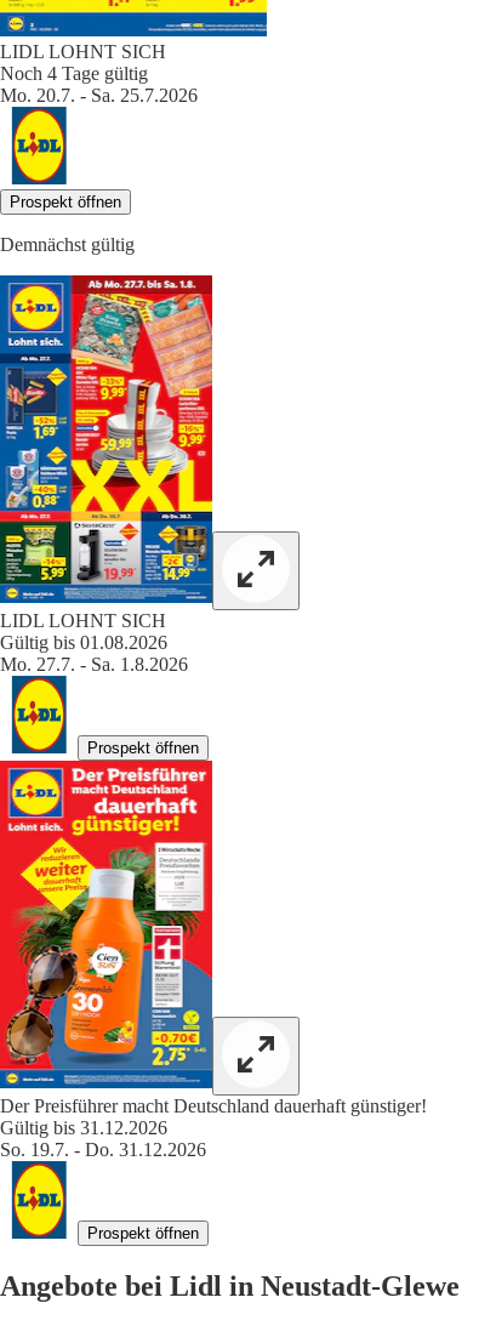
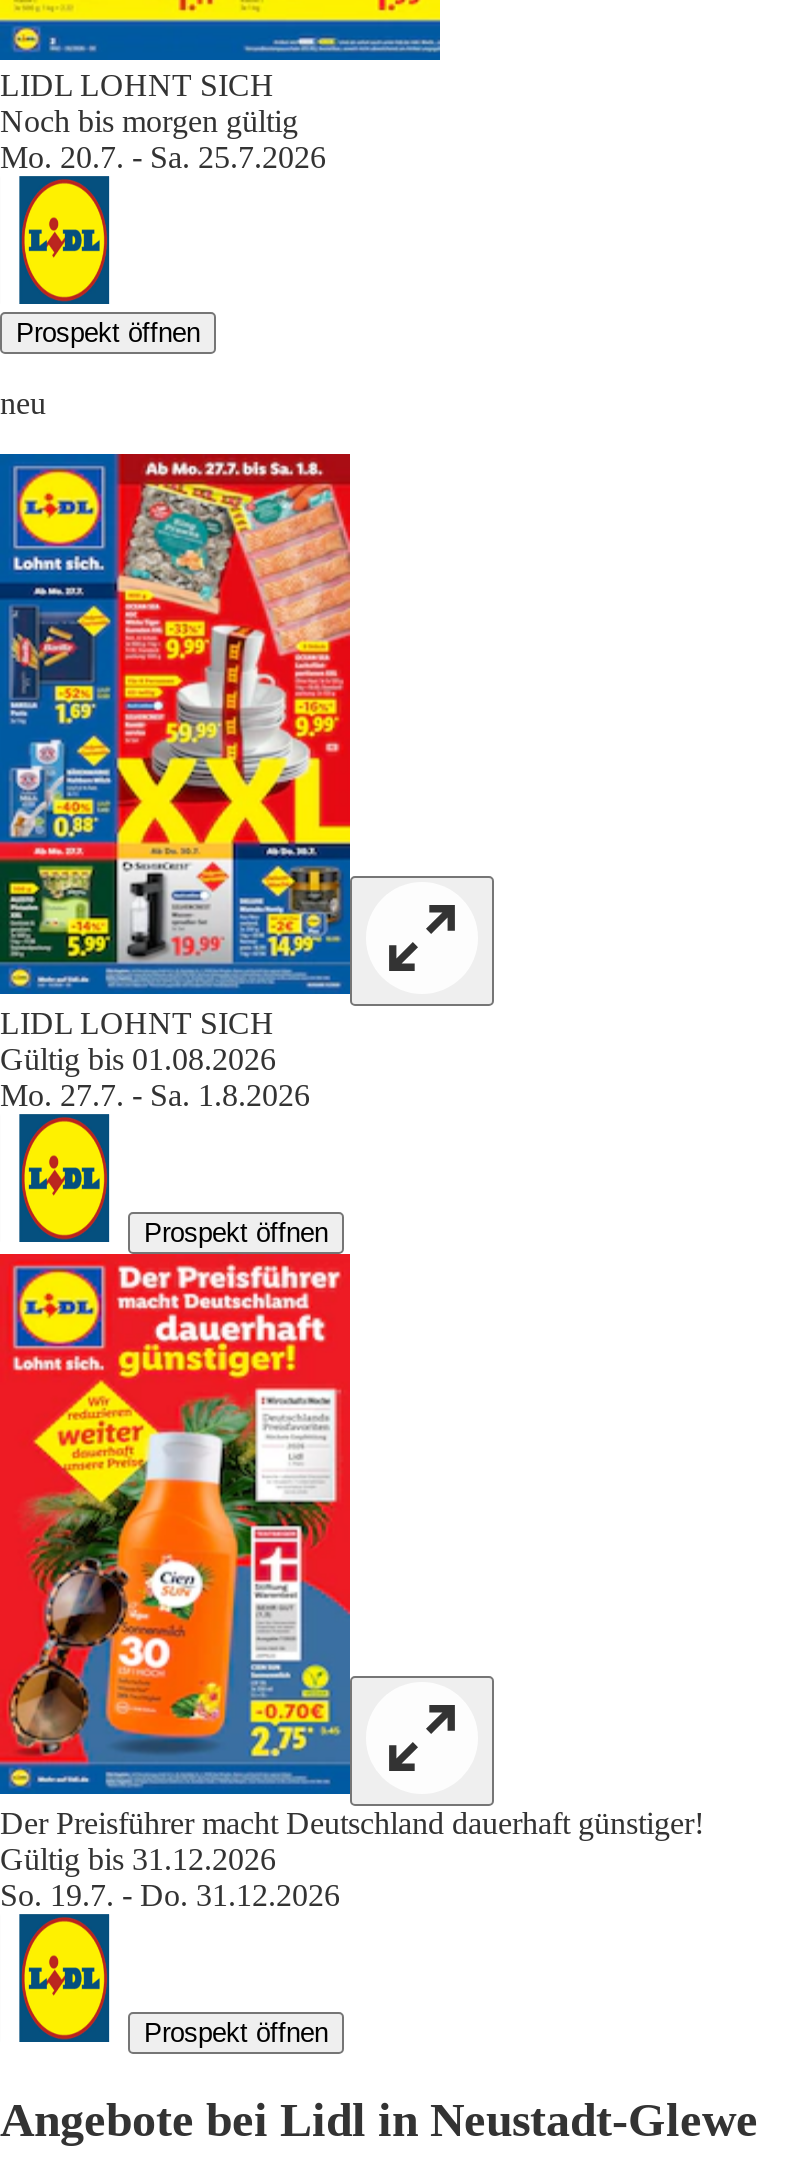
[0,63,148,83] Noch 4 Tage gültig -> [0,104,298,138] Noch bis morgen gültig
[0,234,135,255] Demnächst gültig -> [0,386,46,420] neu

